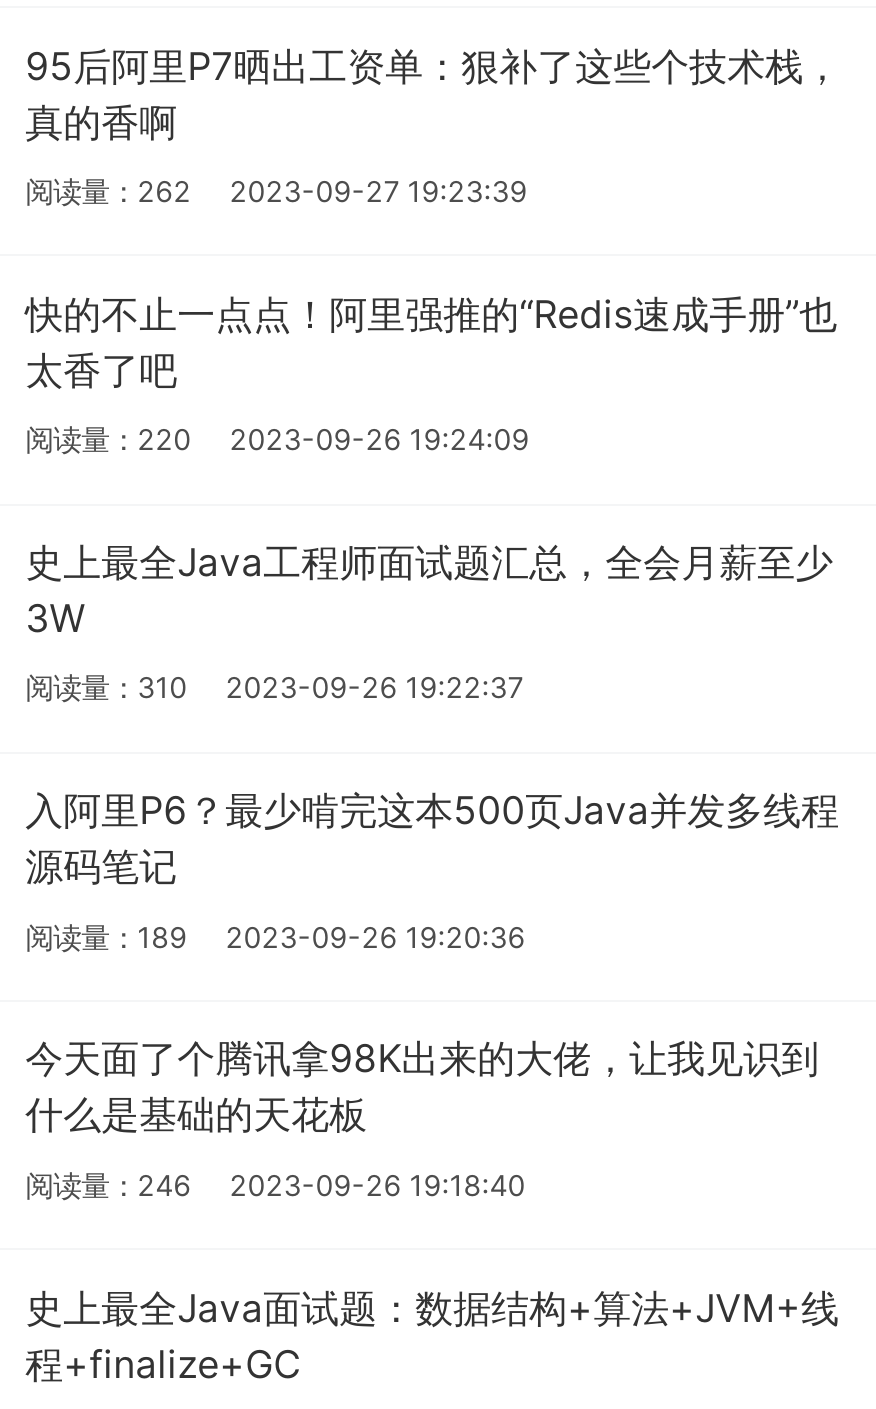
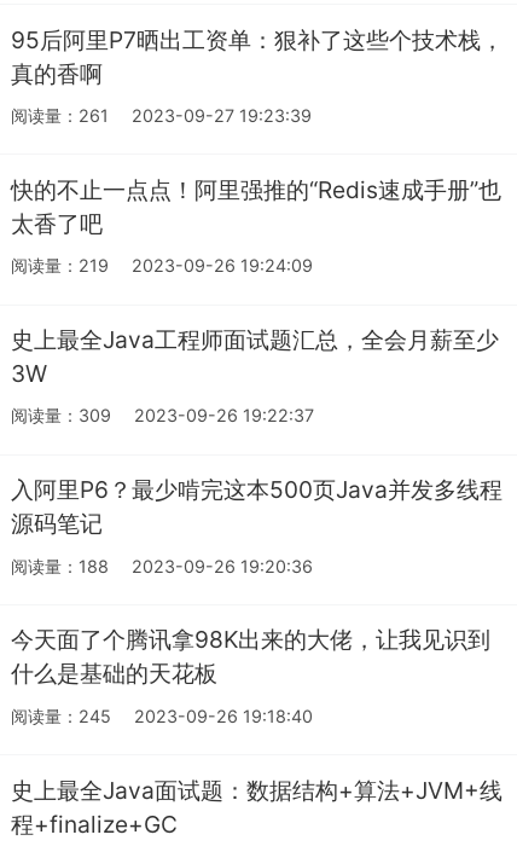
[25,174,527,208] 阅读量：262 2023-09-27 19:23:39 -> [11,105,312,126] 阅读量：261 2023-09-27 19:23:39
[25,422,529,456] 阅读量：220 2023-09-26 19:24:09 -> [11,255,313,276] 阅读量：219 2023-09-26 19:24:09
[25,671,523,705] 阅读量：310 2023-09-26 19:22:37 -> [11,405,314,426] 阅读量：309 2023-09-26 19:22:37
[25,919,525,953] 阅读量：189 2023-09-26 19:20:36 -> [11,556,313,576] 阅读量：188 2023-09-26 19:20:36
[25,1168,525,1202] 阅读量：246 2023-09-26 19:18:40 -> [11,706,313,726] 阅读量：245 2023-09-26 19:18:40

